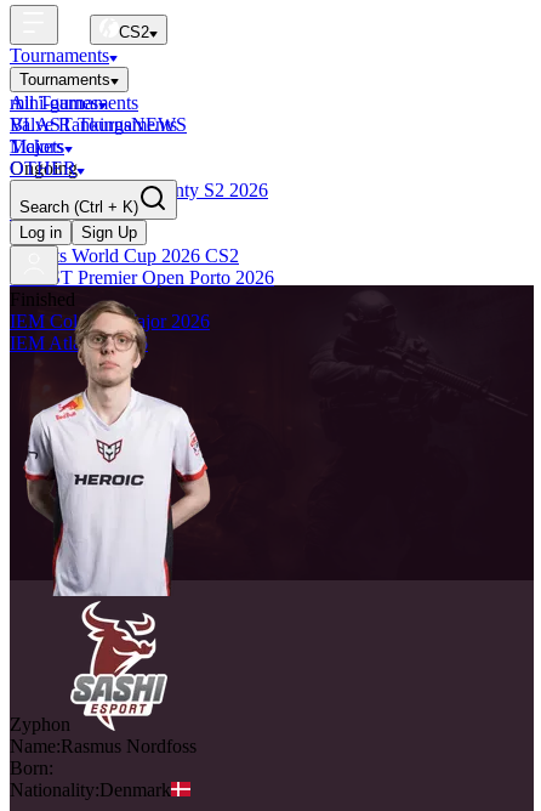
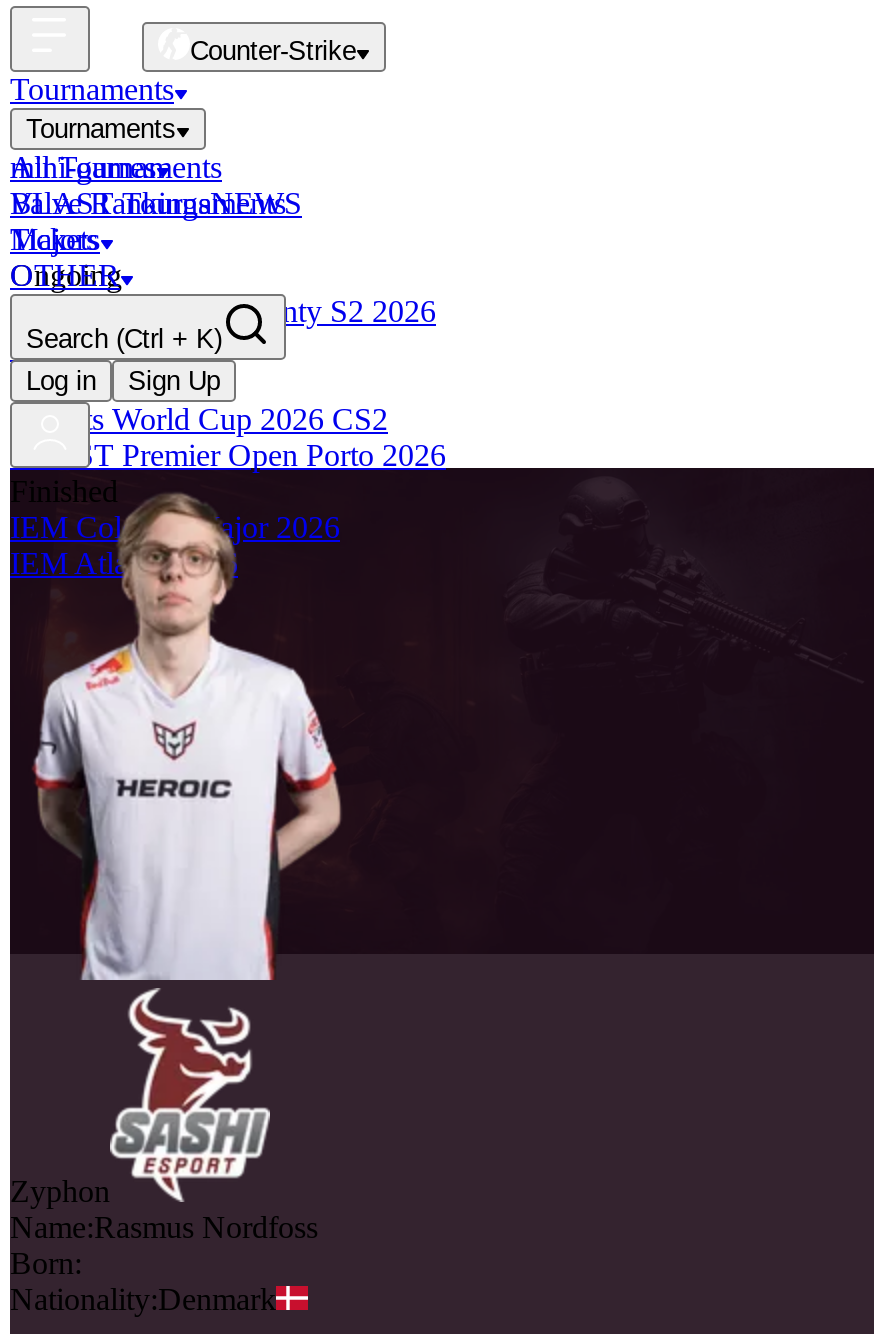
[119,23,149,41] CS2 -> [190,36,356,66] Counter-Strike

